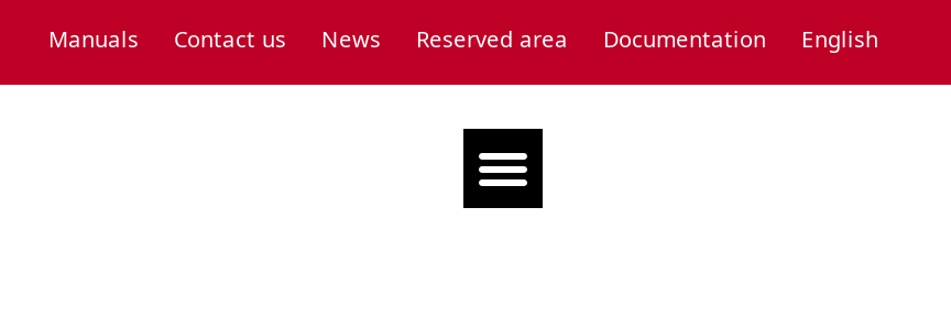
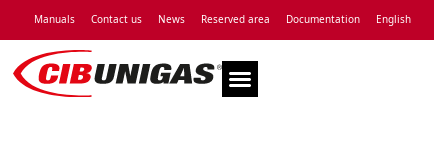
none -> [12,49,222,98] [image]

